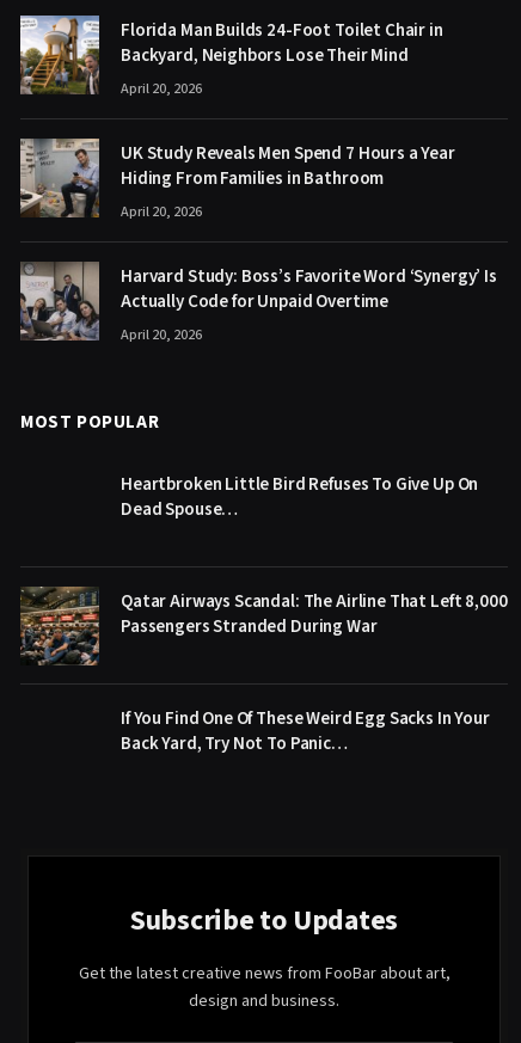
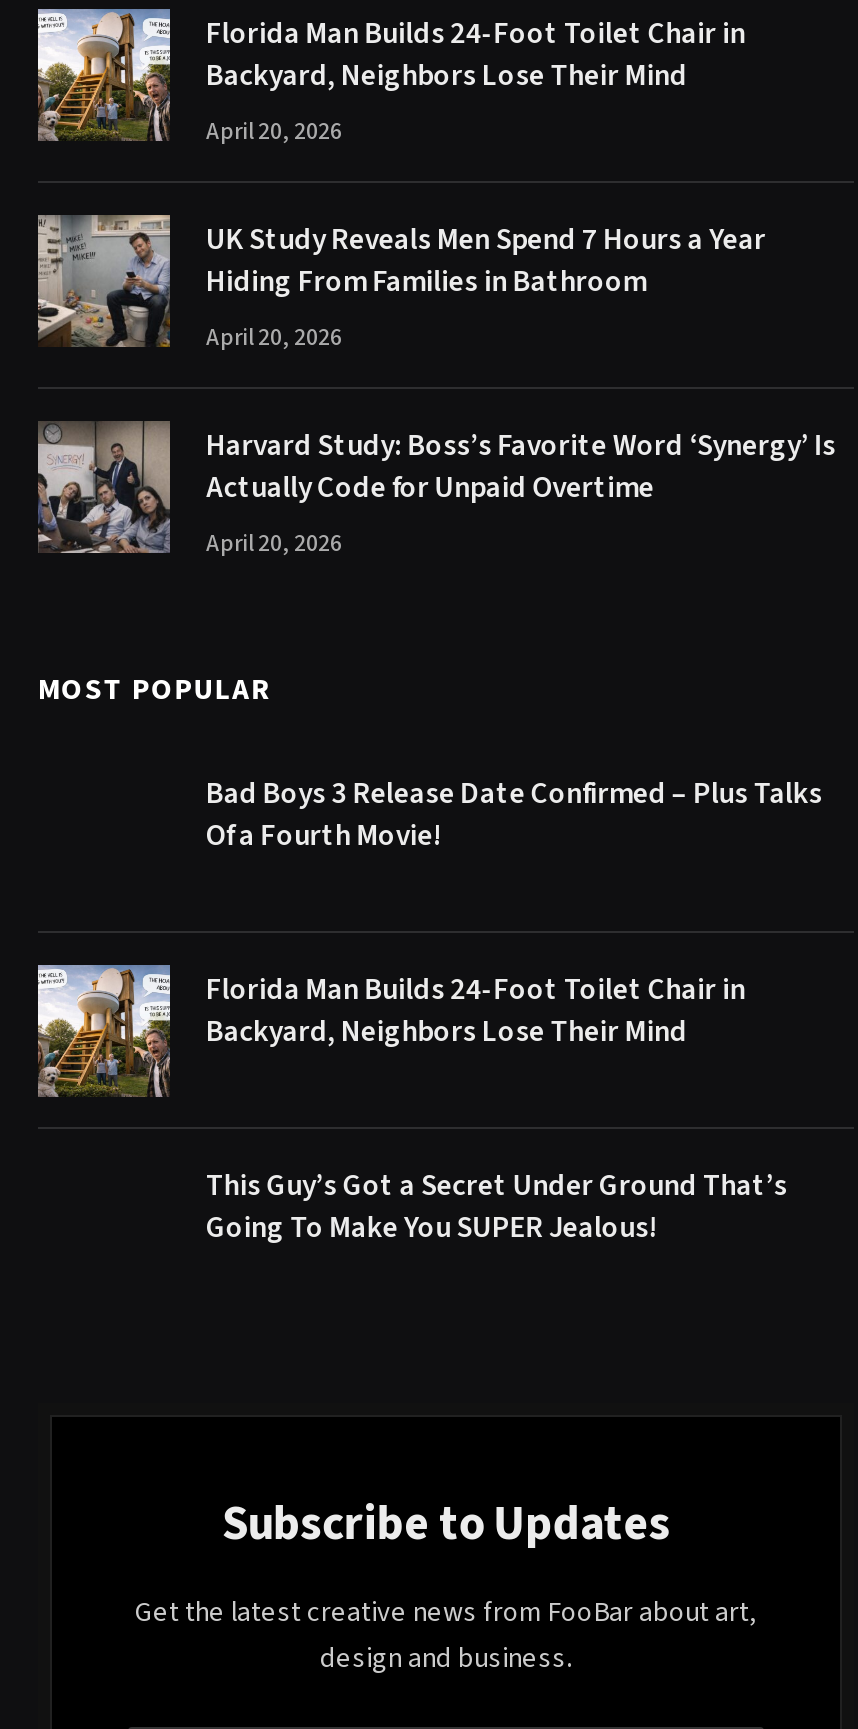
[121,472,478,522] Heartbroken Little Bird Refuses To Give Up On | Dead Spouse… -> [206,772,822,856] Bad Boys 3 Release Date Confirmed – Plus Talks | Of a Fourth Movie!
[20,585,507,665] [image] | Qatar Airways Scandal: The Airline That Left 8,000 | Passengers Stranded During War -> [36,963,745,1099] [image] | Florida Man Builds 24-Foot Toilet Chair in | Backyard, Neighbors Lose Their Mind
[121,706,490,756] If You Find One Of These Weird Egg Sacks In Your | Back Yard, Try Not To Panic… -> [206,1164,787,1248] This Guy’s Got a Secret Under Ground That’s | Going To Make You SUPER Jealous!

